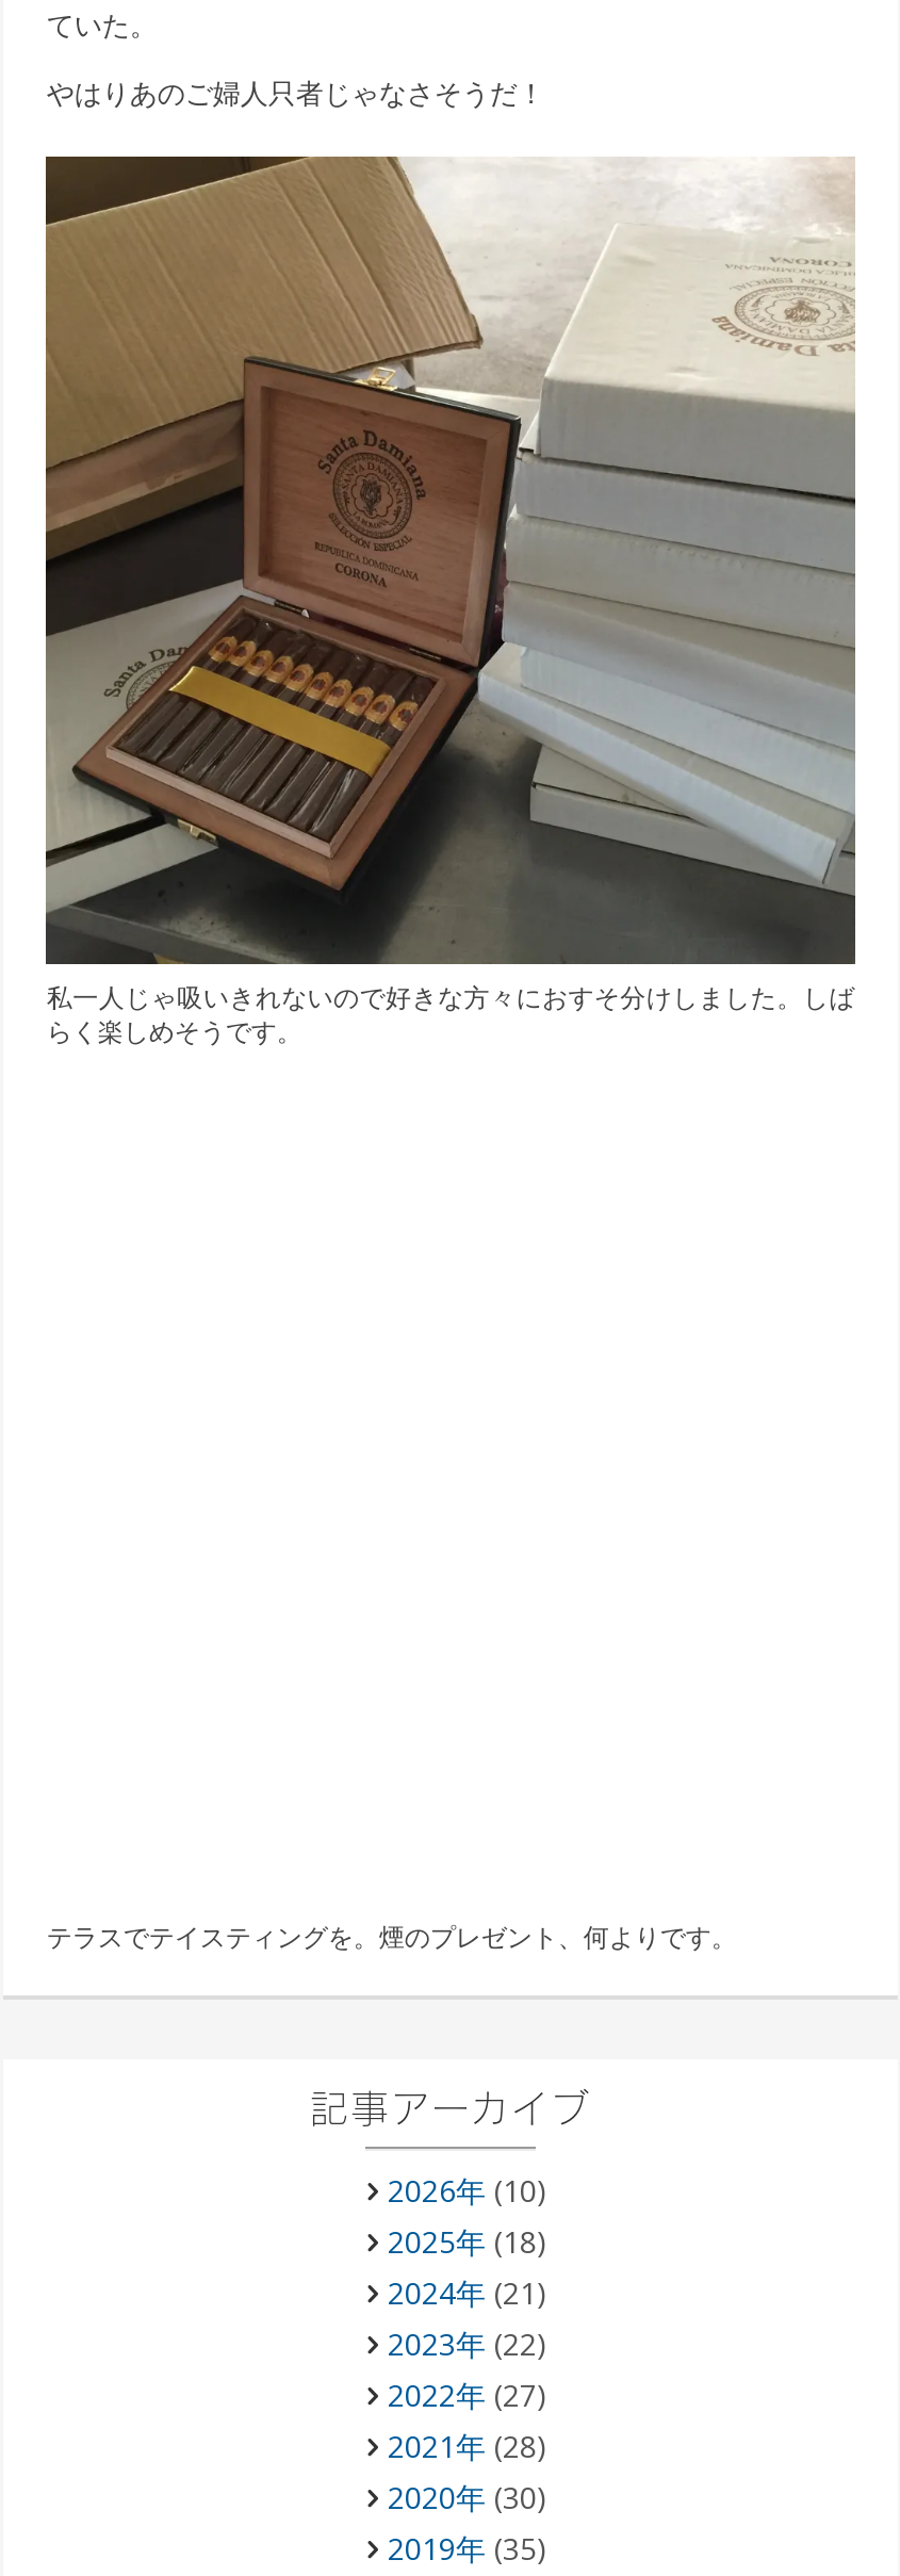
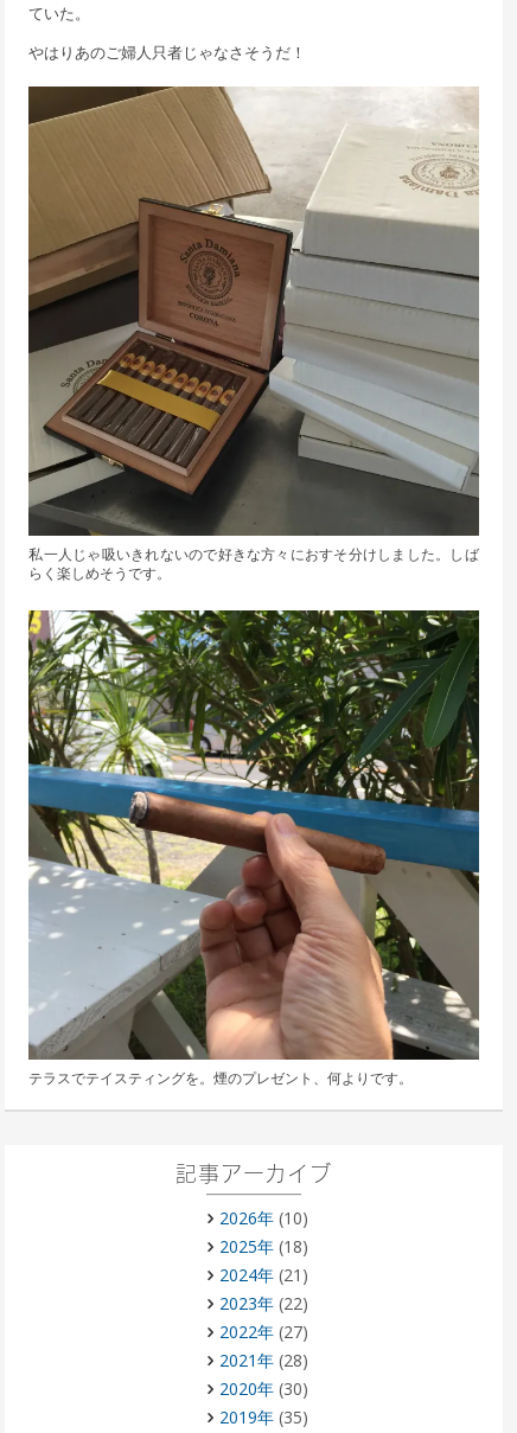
none -> [27,609,480,1061] [image]

